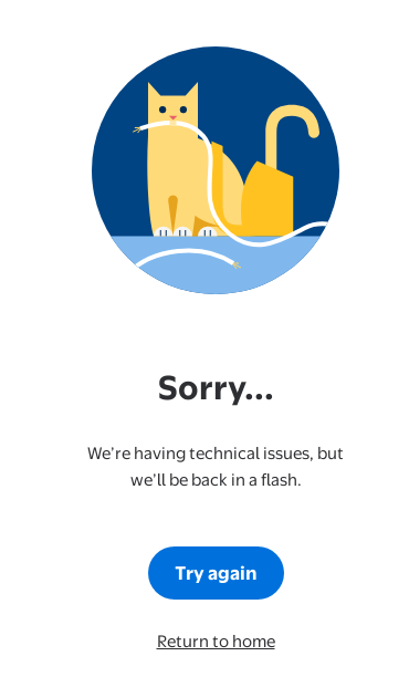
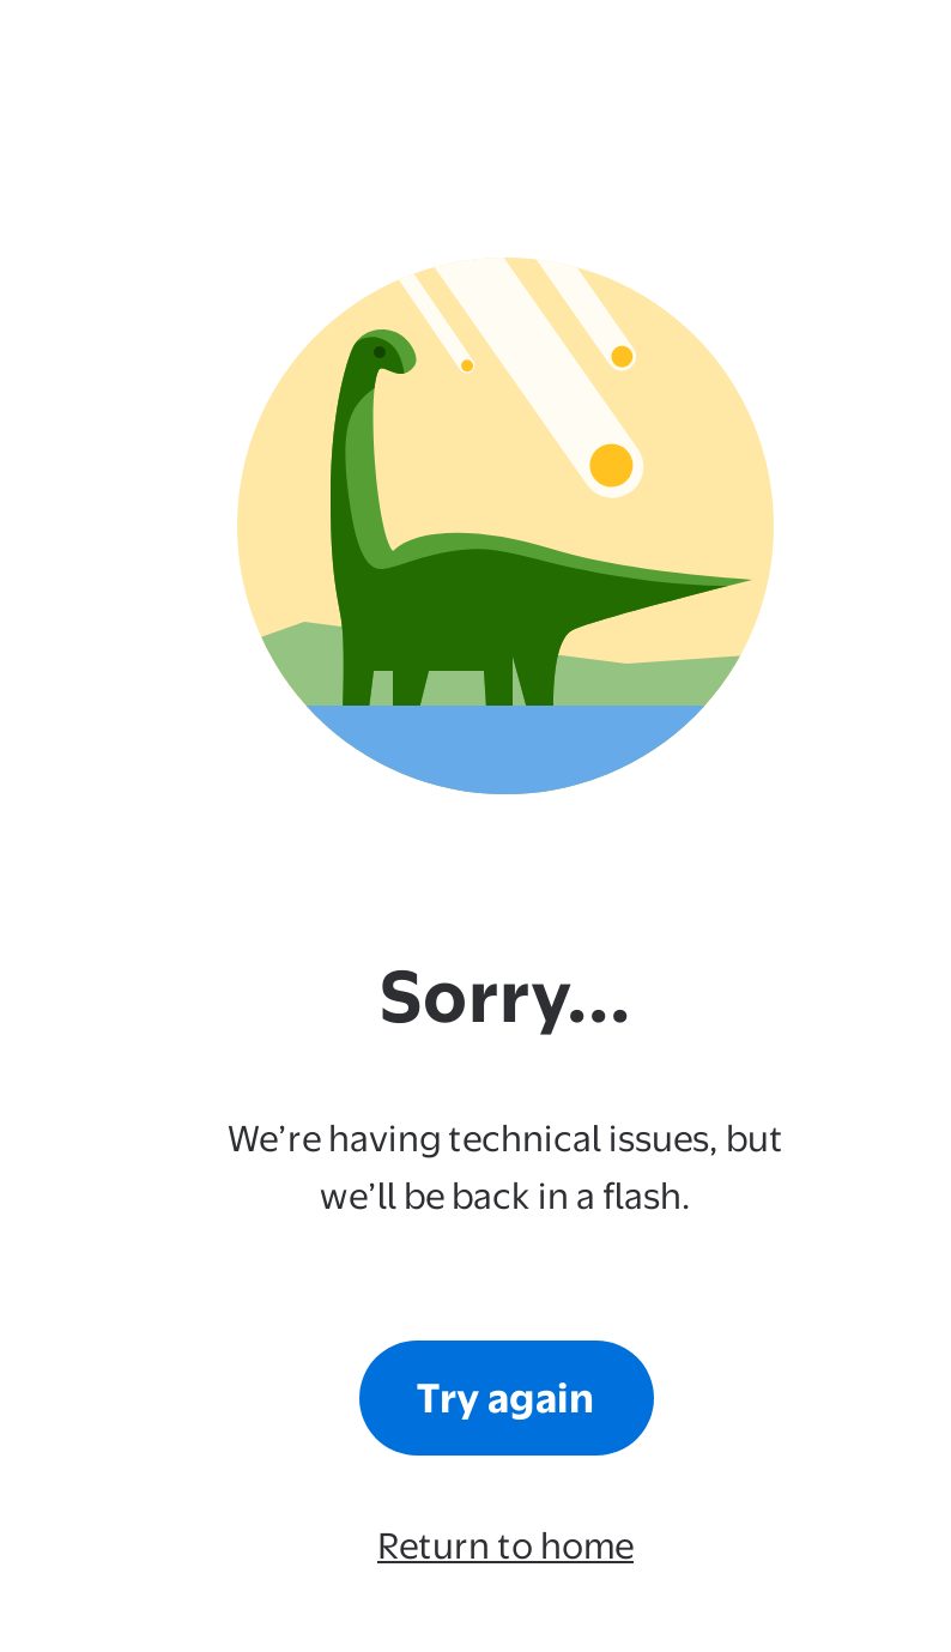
[91,45,340,270] [image] -> [237,258,774,739] [image]

